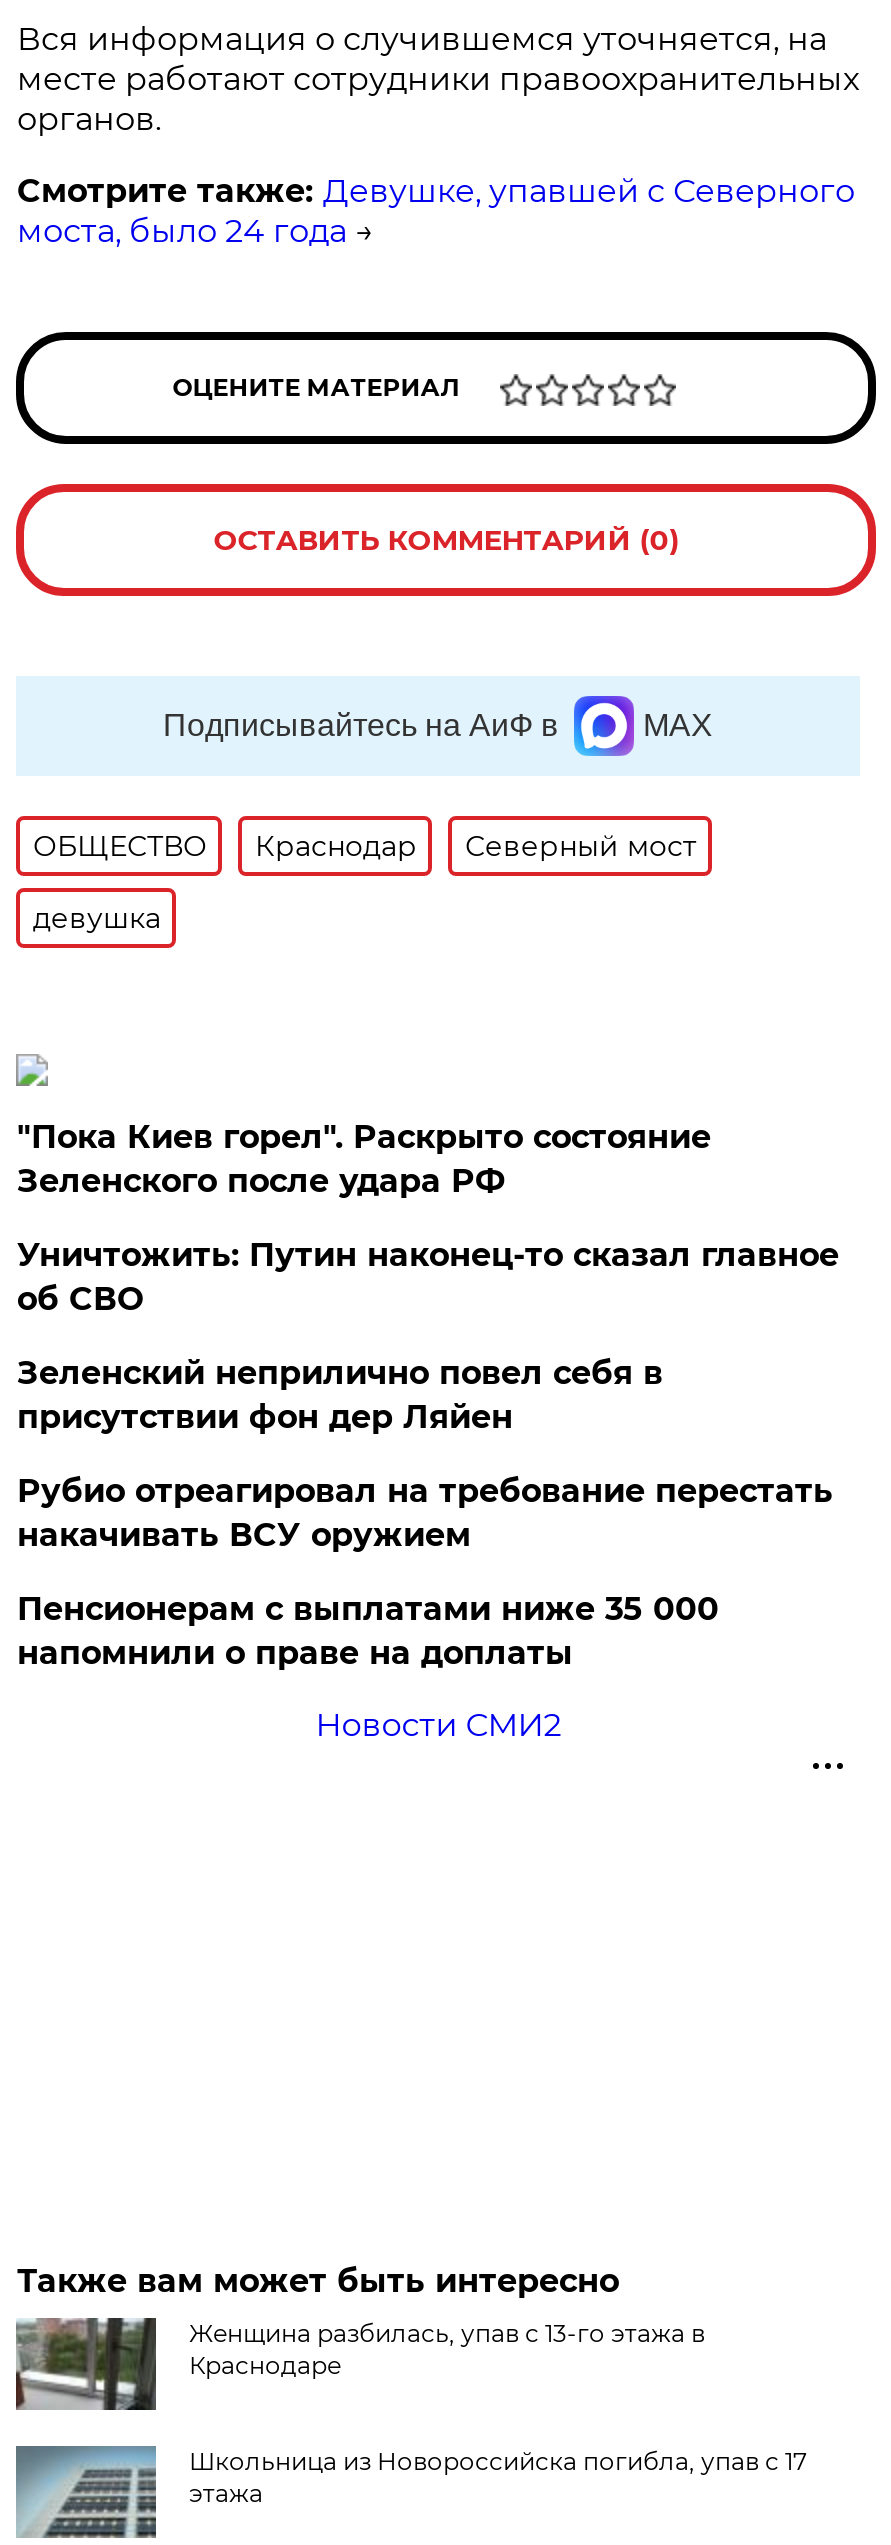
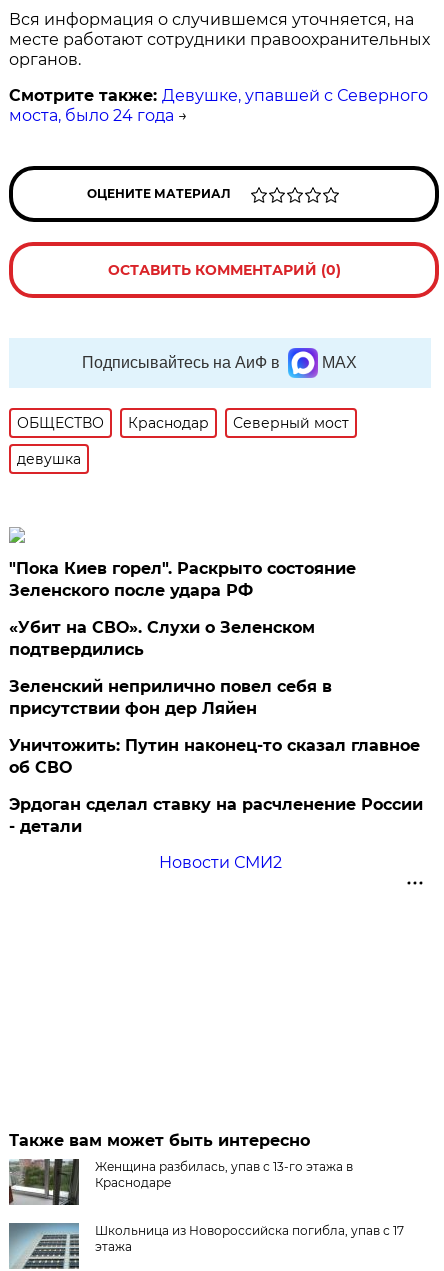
none -> [9,618,315,659] «Убит на СВО». Слухи о Зеленском | подтвердились
moved [17,1236,839,1318] -> [9,736,420,777]: Уничтожить: Путин наконец-то сказал главное | об СВО
[17,1472,833,1554] Рубио отреагировал на требование перестать | накачивать ВСУ оружием -> none
[17,1590,719,1672] Пенсионерам с выплатами ниже 35 000 | напомнили о праве на доплаты -> [9,795,423,836] Эрдоган сделал ставку на расчленение России | - детали

